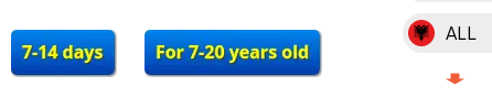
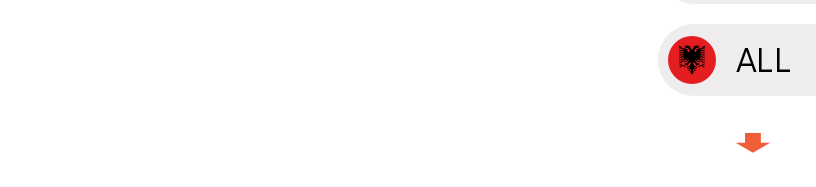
[10,29,117,77] [image] -> none
[143,29,322,77] [image] -> none

